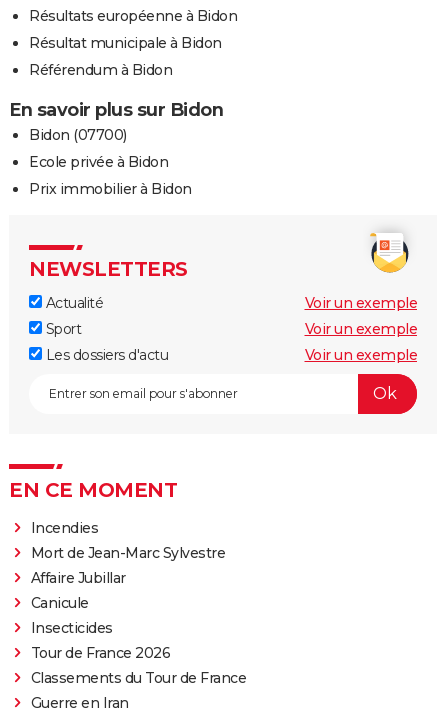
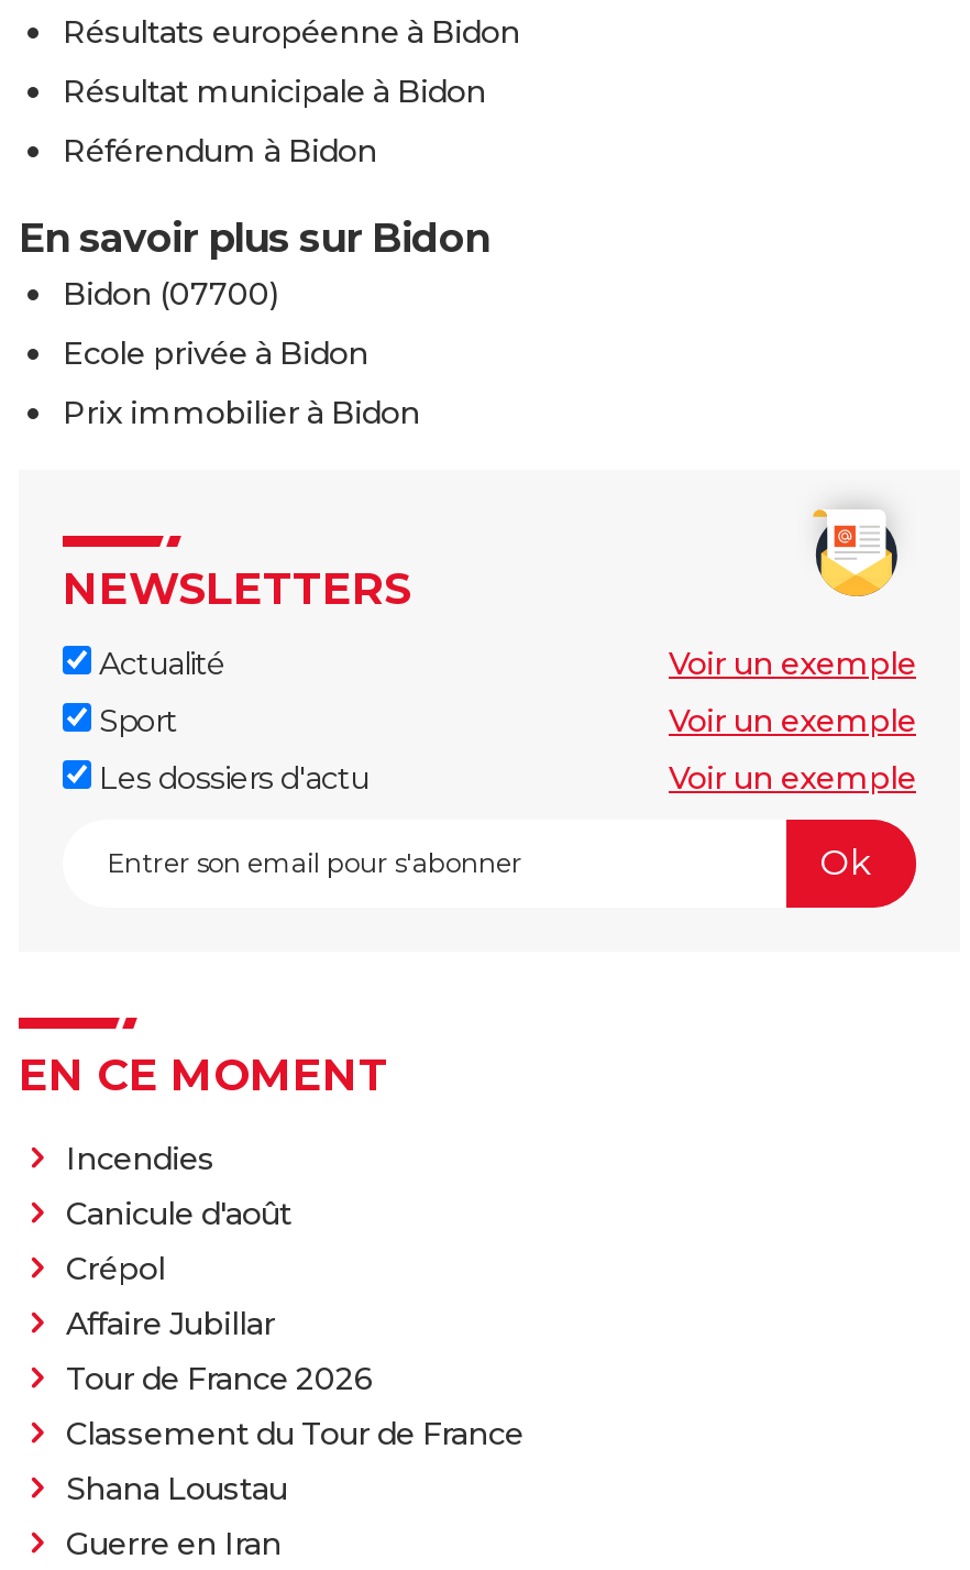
[30,543,225,561] Mort de Jean-Marc Sylvestre -> [66,1193,291,1287] Canicule d'août | Crépol
moved [30,568,125,586] -> [66,1303,275,1342]: Affaire Jubillar
[30,593,112,636] Canicule | Insecticides -> none
moved [30,643,170,661] -> [66,1358,373,1397]: Tour de France 2026
[30,668,246,686] Classements du Tour de France -> [66,1413,523,1507] Classement du Tour de France | Shana Loustau

